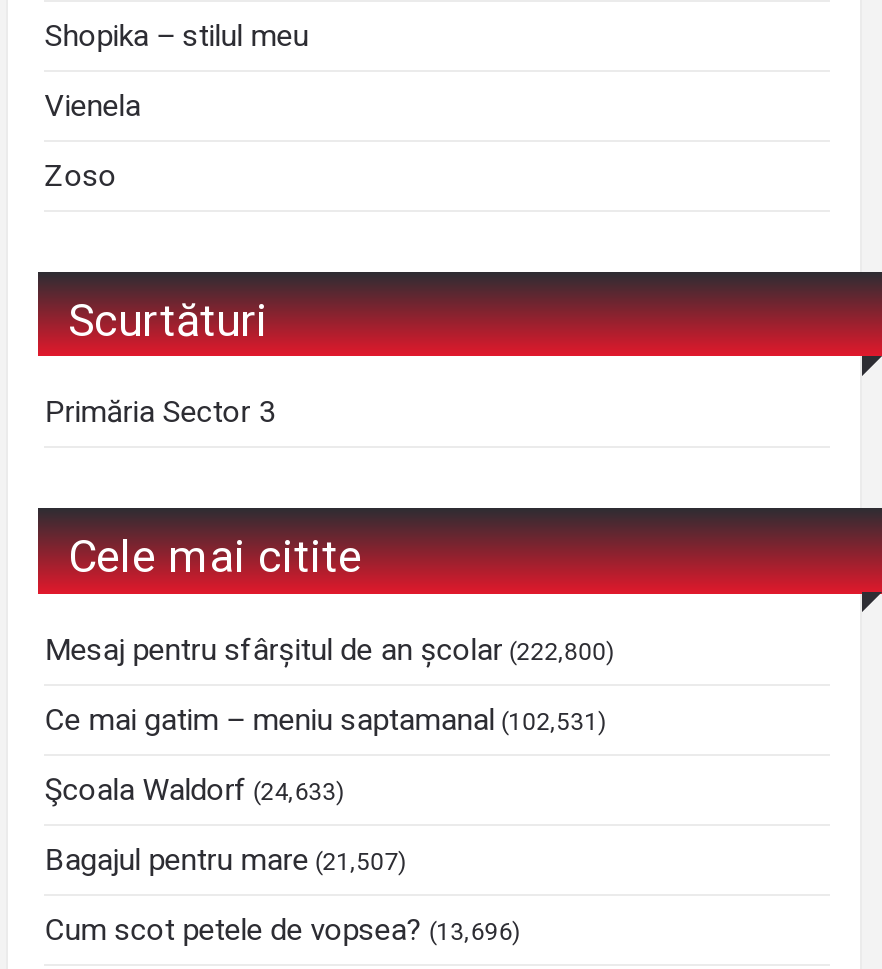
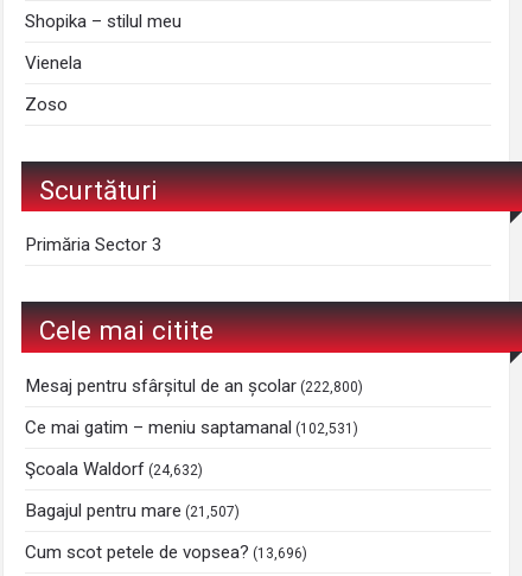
[44,772,344,808] Şcoala Waldorf (24,633) -> [25,458,203,480] Şcoala Waldorf (24,632)

